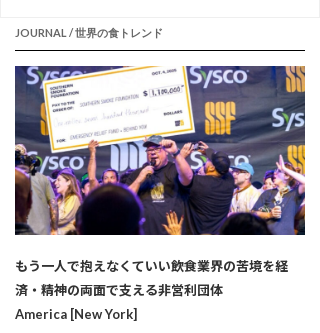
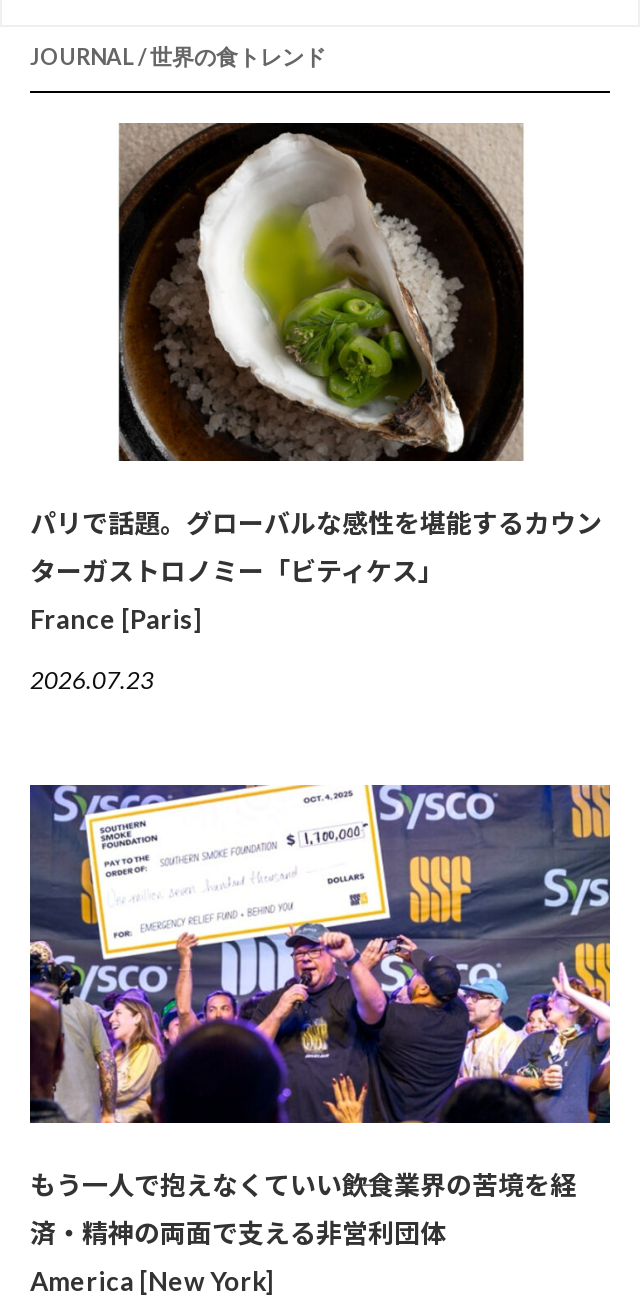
none -> [30,121,602,696] [image] | パリで話題。グローバルな感性を堪能するカウン | ターガストロノミー「ビティケス」 | France [Paris] | 2026.07.23

